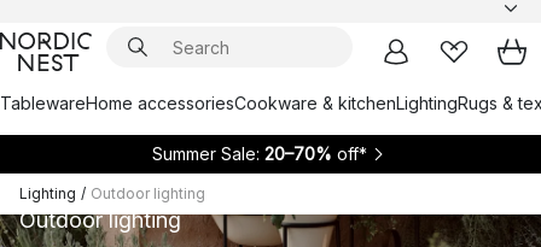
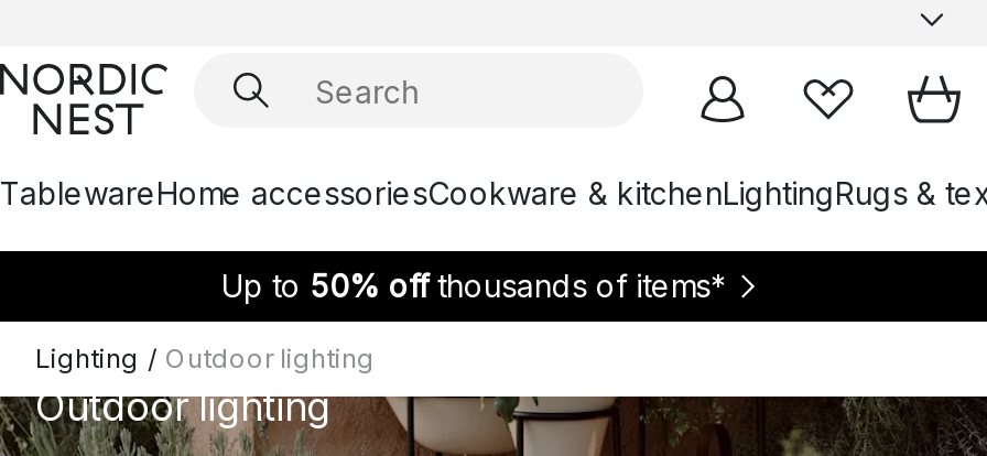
[152,143,367,164] Summer Sale: 20–70% off* -> [221,267,726,304] Up to 50% off thousands of items*

